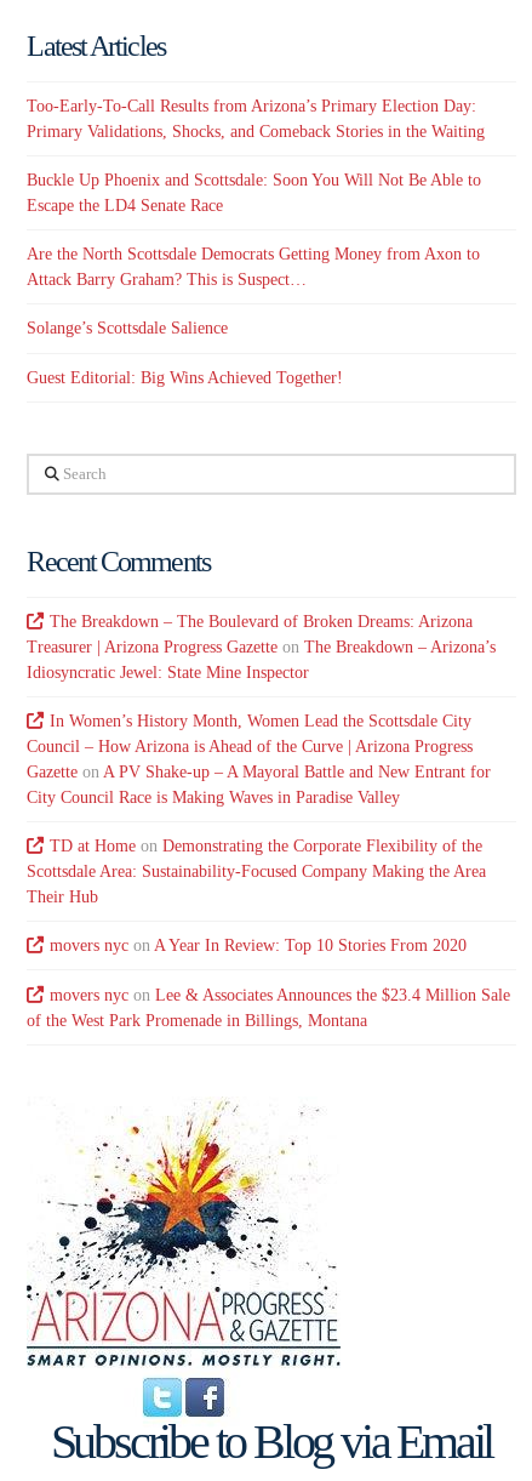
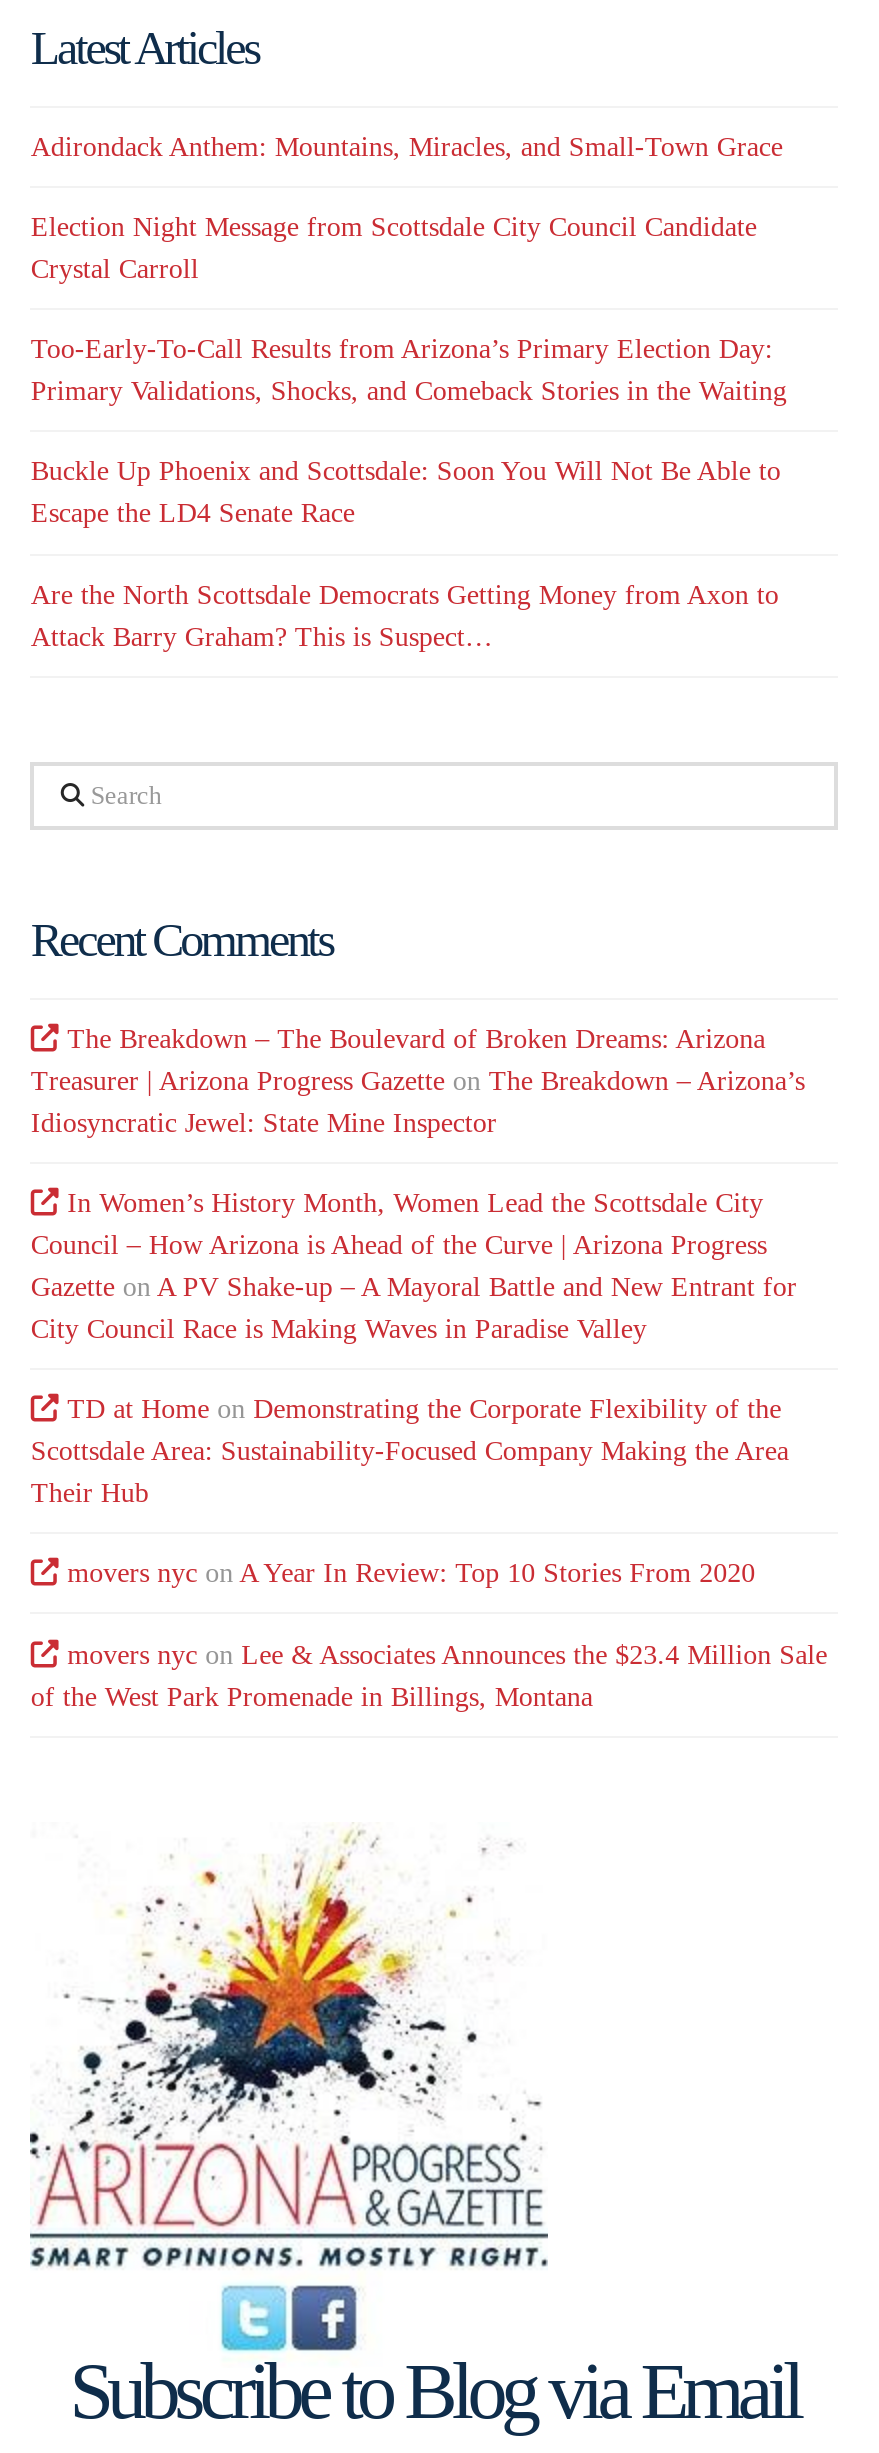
none -> [31,132,783,284] Adirondack Anthem: Mountains, Miracles, and Small-Town Grace | Election Night Message from Scottsdale City Council Candidate | Crystal Carroll
moved [27,97,485,289] -> [31,335,787,651]: Too-Early-To-Call Results from Arizona’s Primary Election Day: | Primary Validations, Shocks, and Comeback Stories in the Waiting | Buckle Up Phoenix and Scottsdale: Soon You Will Not Be Able to | Escape the LD4 Senate Race | Are the North Scottsdale Democrats Getting Money from Axon to | Attack Barry Graham? This is Suspect…
[27,320,343,387] Solange’s Scottsdale Salience | Guest Editorial: Big Wins Achieved Together! -> none

